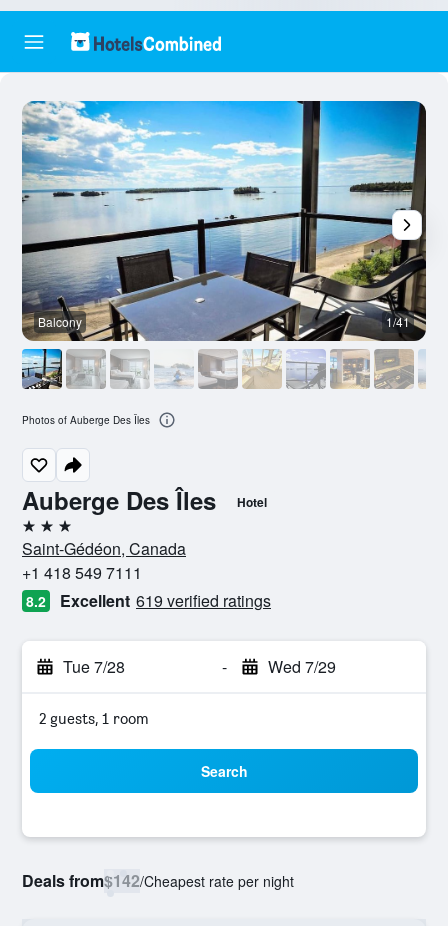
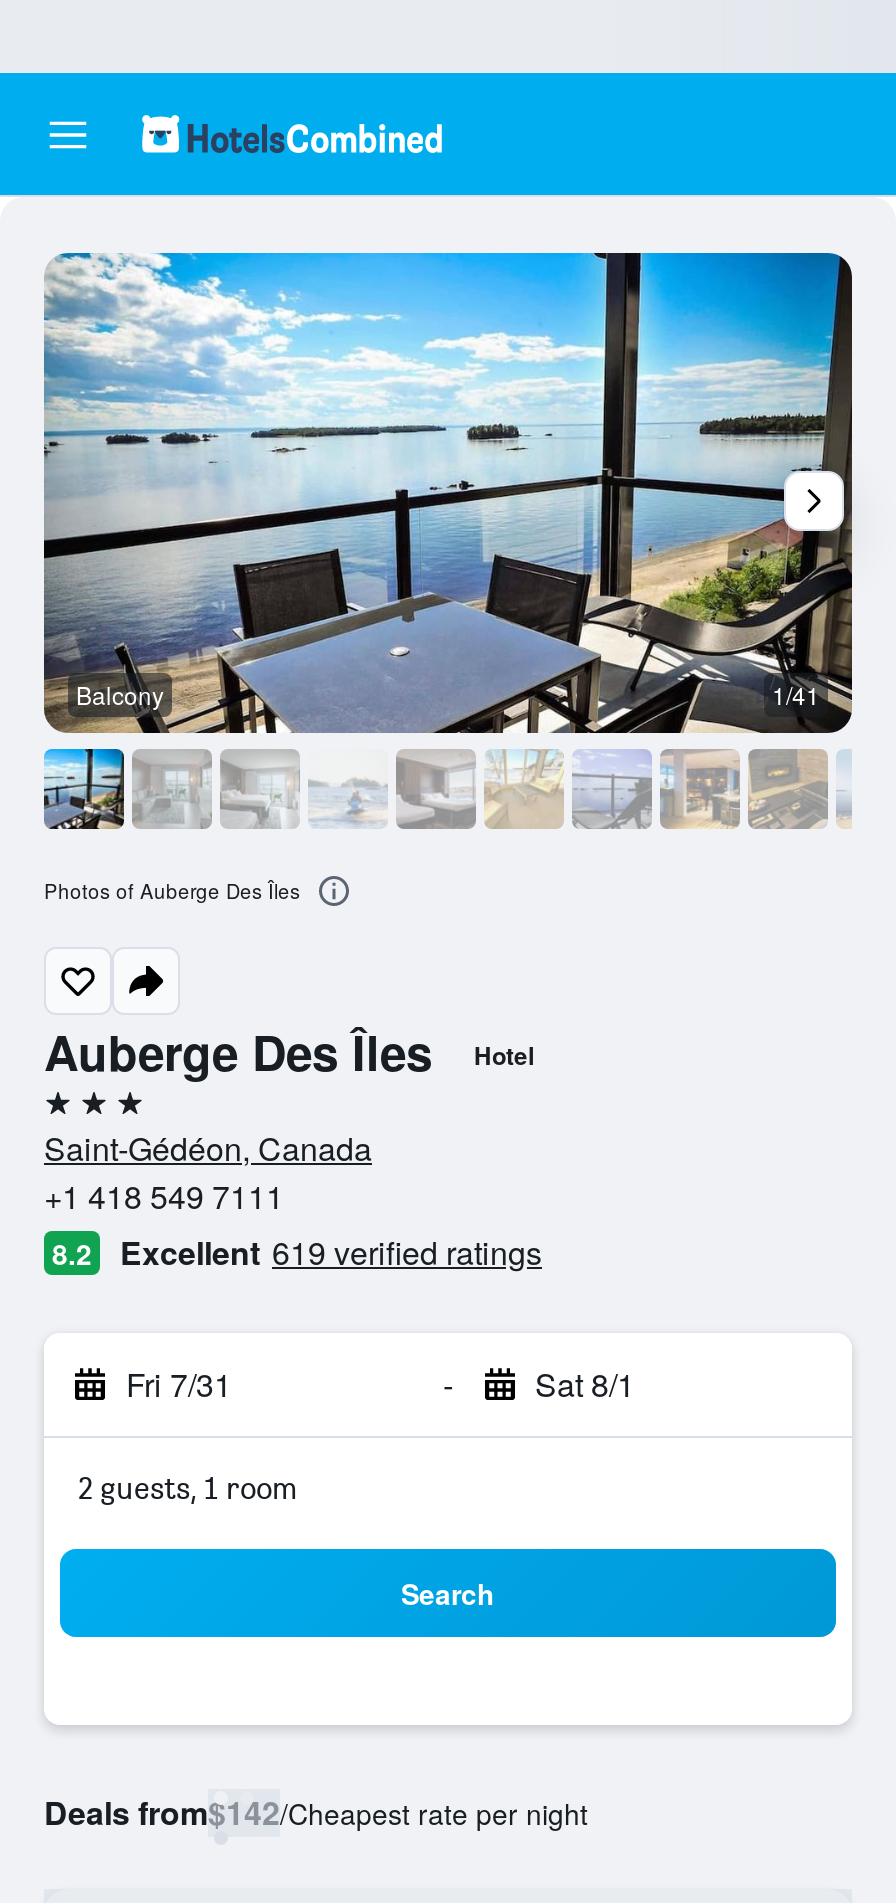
[63,655,125,678] Tue 7/28 -> [126,1361,232,1407] Fri 7/31
[267,655,335,678] Wed 7/29 -> [535,1361,635,1407] Sat 8/1

